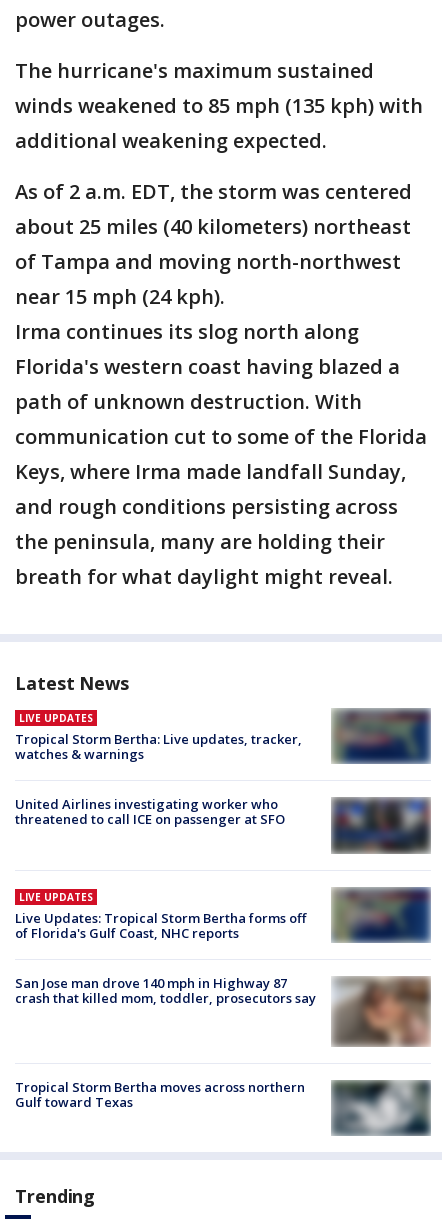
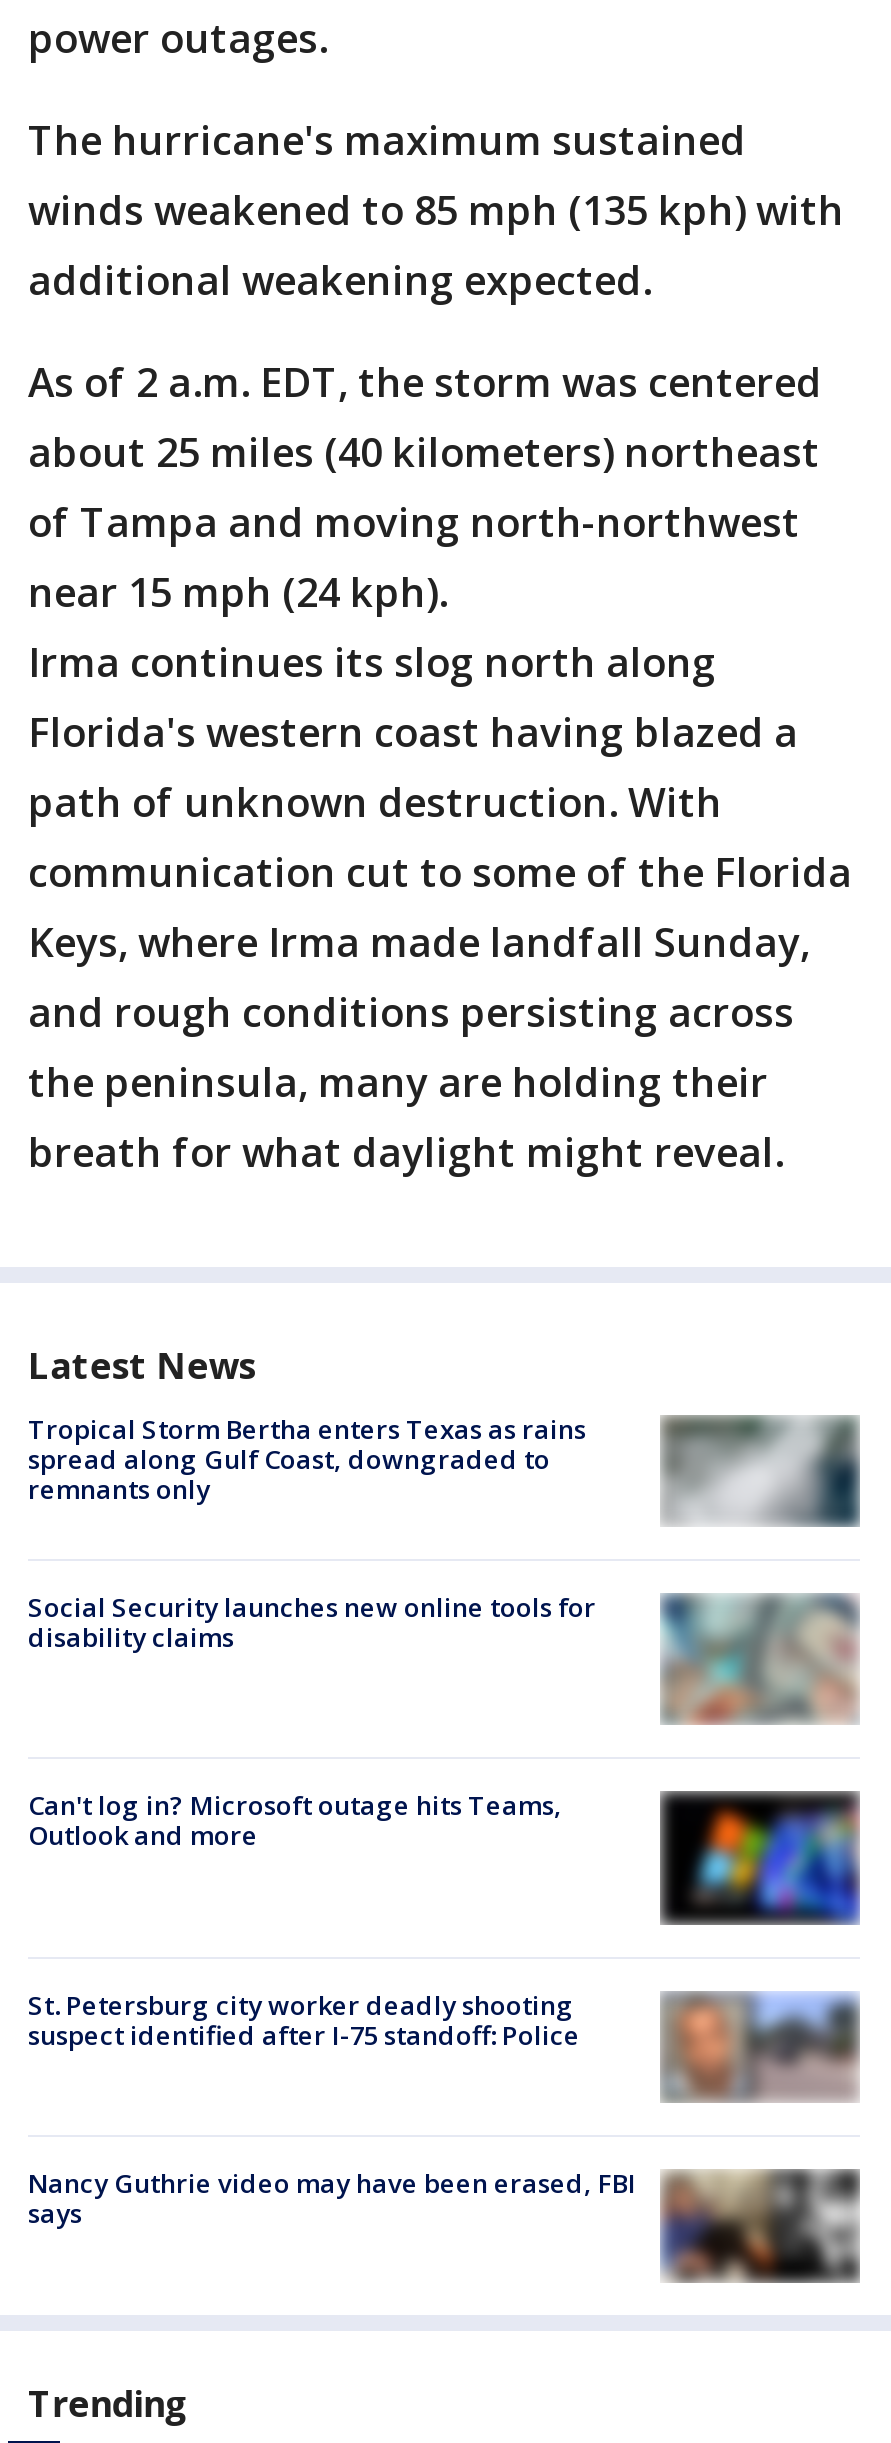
[15,709,430,764] [image] | LIVE UPDATES | Tropical Storm Bertha: Live updates, tracker, | watches & warnings -> [28,1411,860,1527] [image] | Tropical Storm Bertha enters Texas as rains | spread along Gulf Coast, downgraded to | remnants only
[15,795,285,828] United Airlines investigating worker who | threatened to call ICE on passenger at SFO -> [28,1589,596,1655] Social Security launches new online tools for | disability claims
[331,797,431,858] [image] -> [660,1593,860,1727] [image]
[15,889,306,941] LIVE UPDATES | Live Updates: Tropical Storm Bertha forms off | of Florida's Gulf Coast, NHC reports -> [28,1788,562,1854] Can't log in? Microsoft outage hits Teams, | Outlook and more
[331,886,431,958] [image] -> [658,1783,862,1927] [image]
[15,974,316,1007] San Jose man drove 140 mph in Highway 87 | crash that killed mom, toddler, prosecutors say -> [28,1987,580,2053] St. Petersburg city worker deadly shooting | suspect identified after I-75 standoff: Police
[331,975,432,1045] [image] -> [662,1961,860,2099] [image]
[15,1078,430,1137] [image] | Tropical Storm Bertha moves across northern | Gulf toward Texas -> [28,2166,860,2285] [image] | Nancy Guthrie video may have been erased, FBI | says

